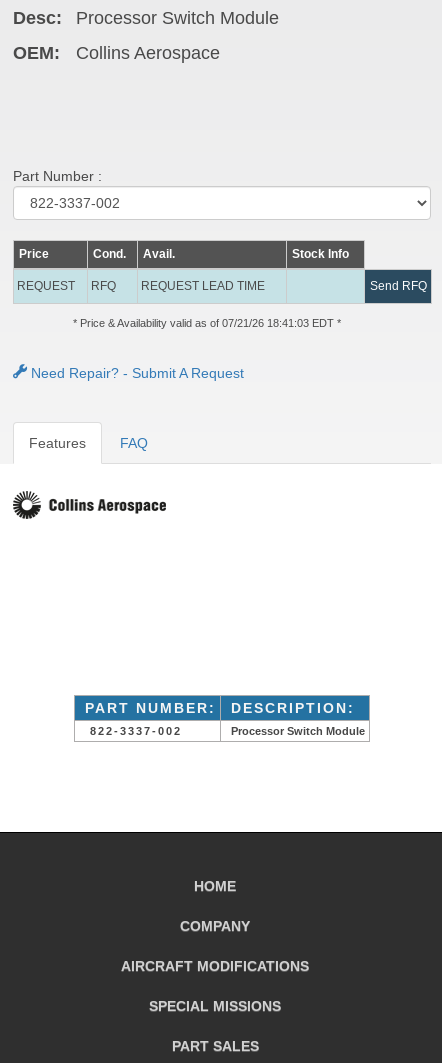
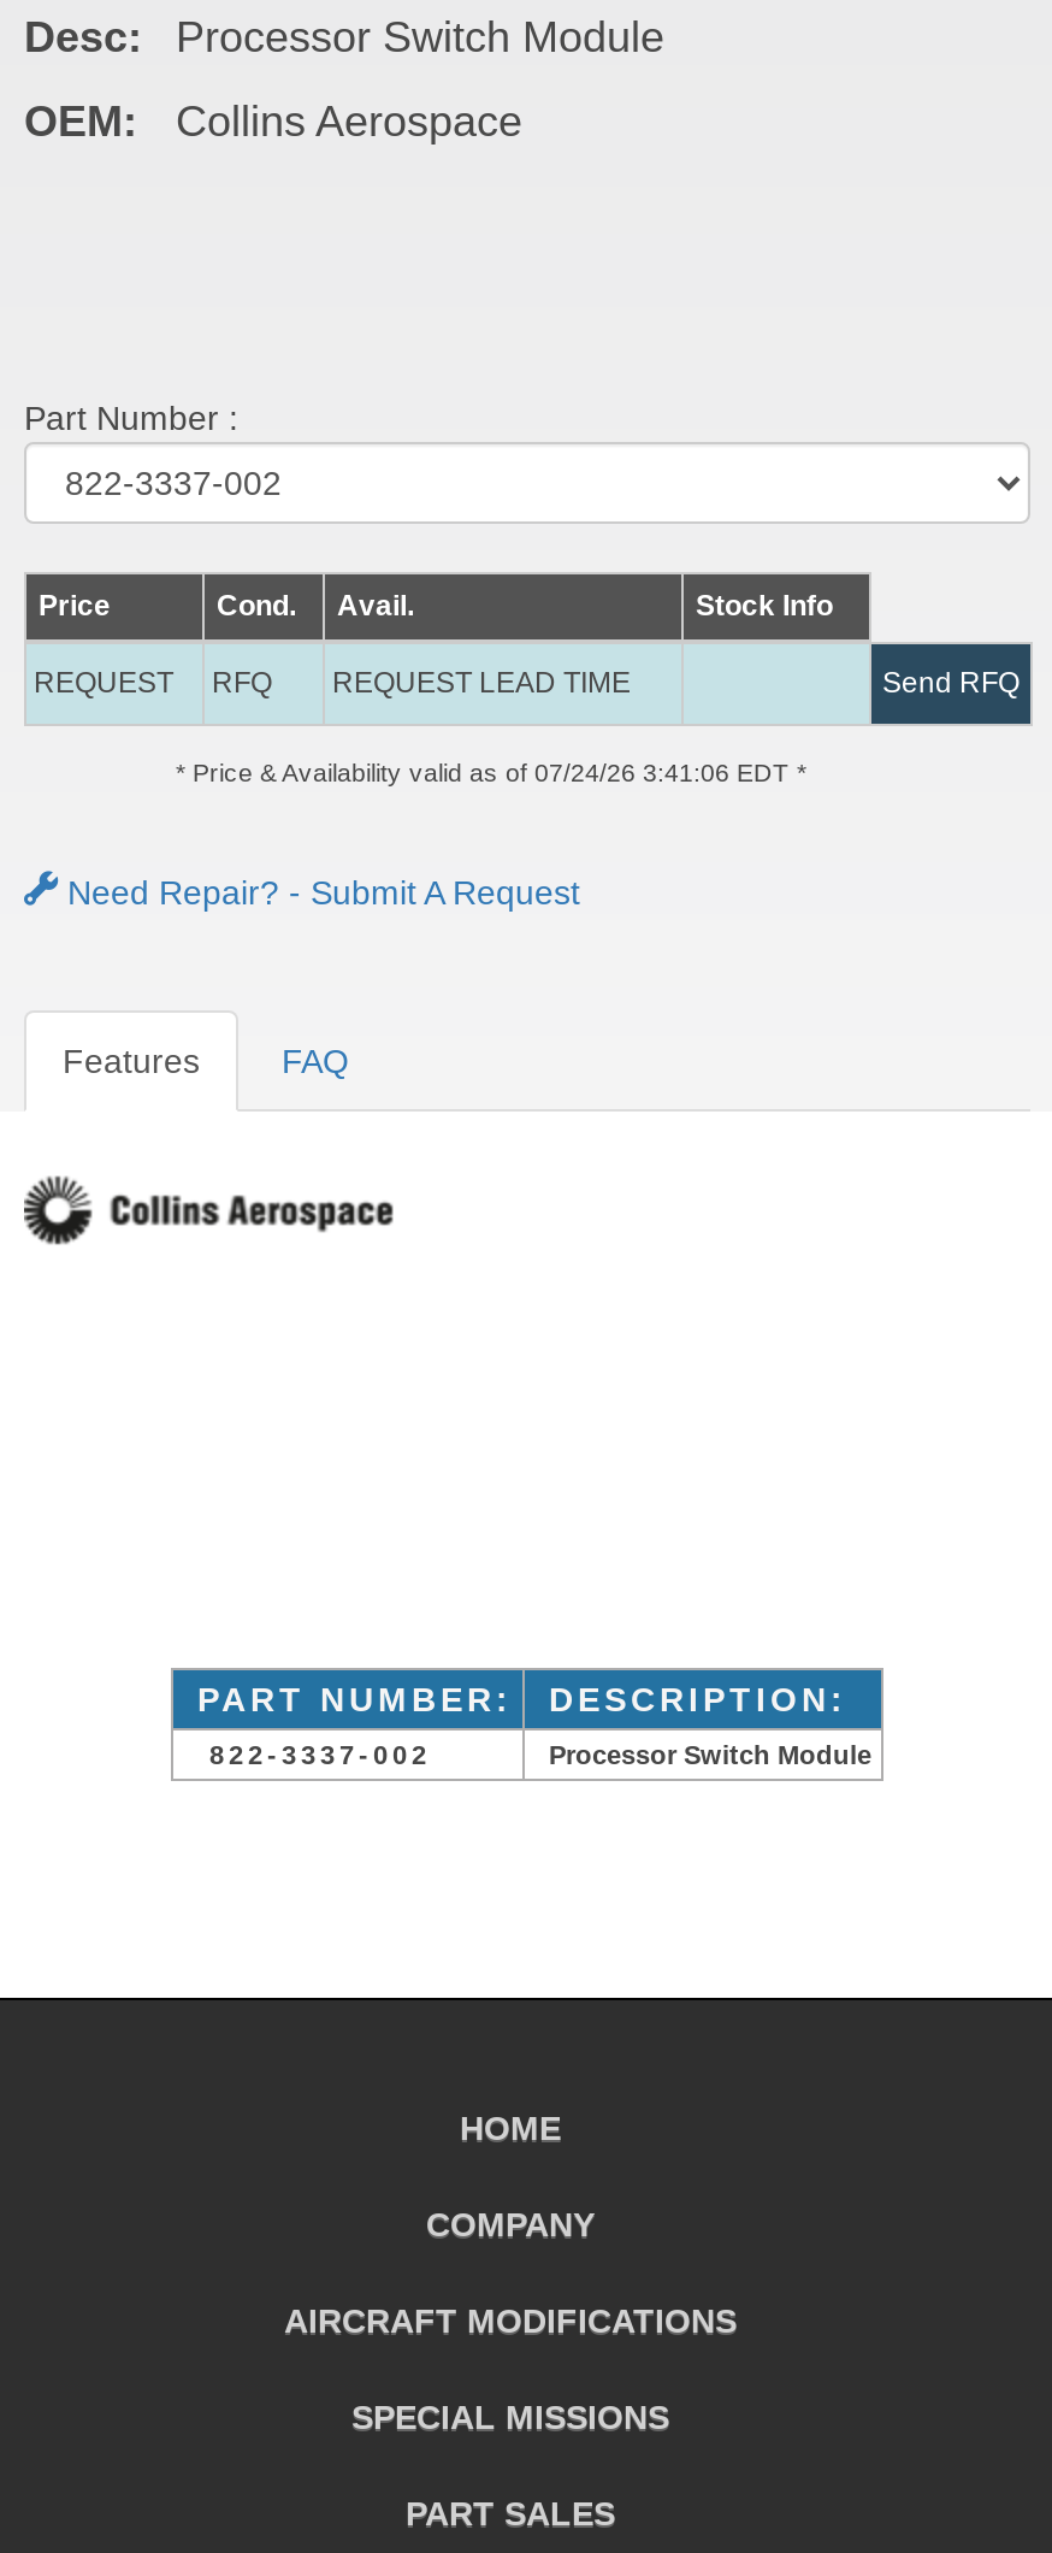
[73,317,341,329] * Price & Availability valid as of 07/21/26 18:41:03 EDT * -> [176,757,806,786] * Price & Availability valid as of 07/24/26 3:41:06 EDT *

